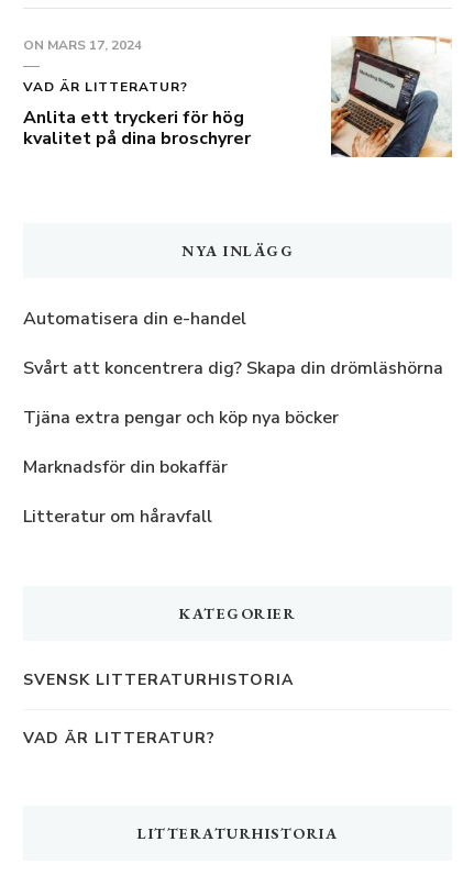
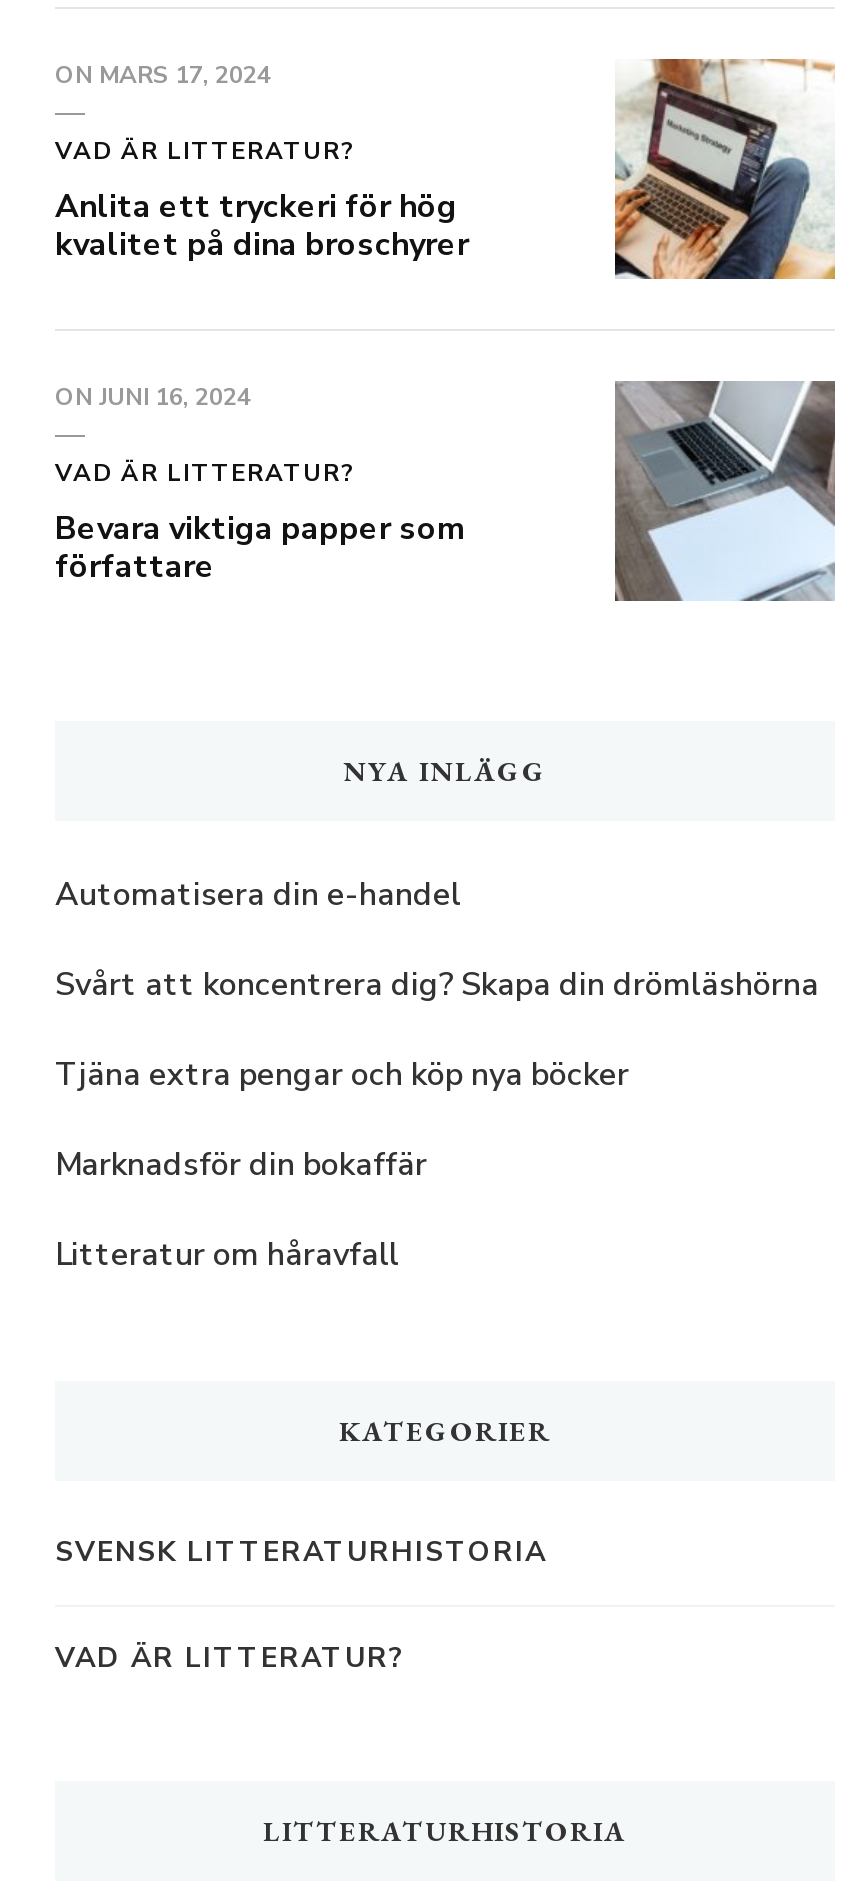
none -> [55,380,465,588] ON JUNI 16, 2024 | VAD ÄR LITTERATUR? | Bevara viktiga papper som | författare
none -> [613,379,837,603] [image]

